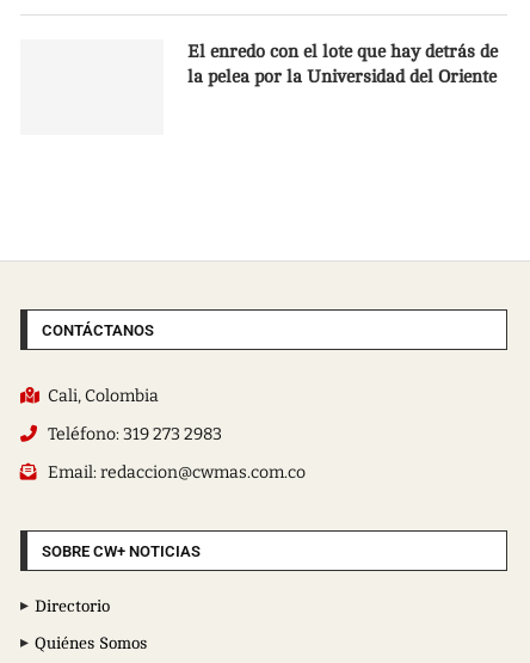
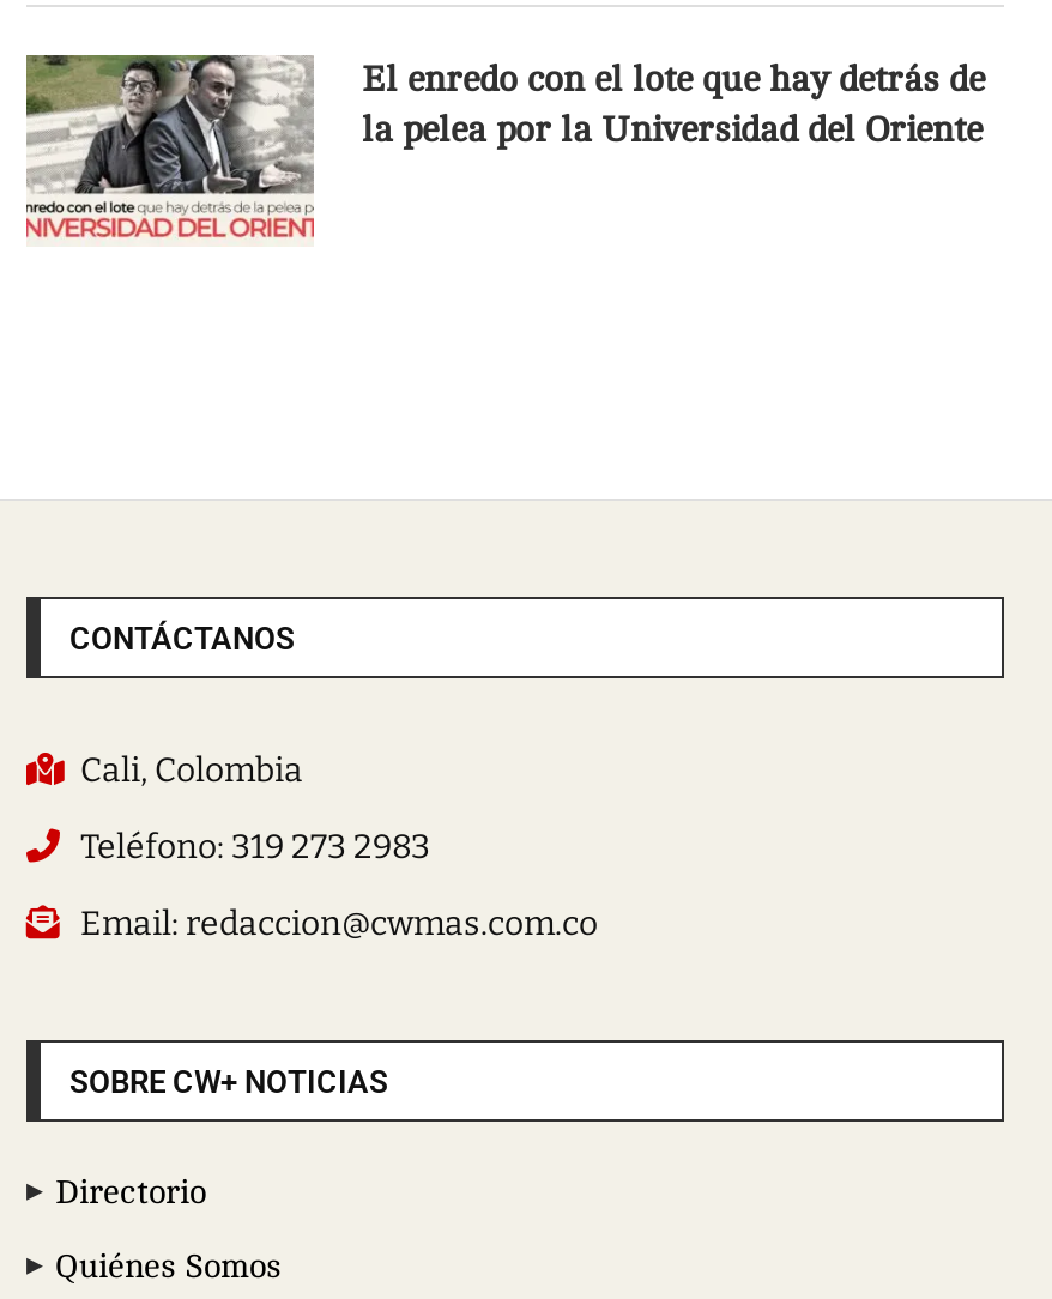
none -> [24,53,316,242] [image]

